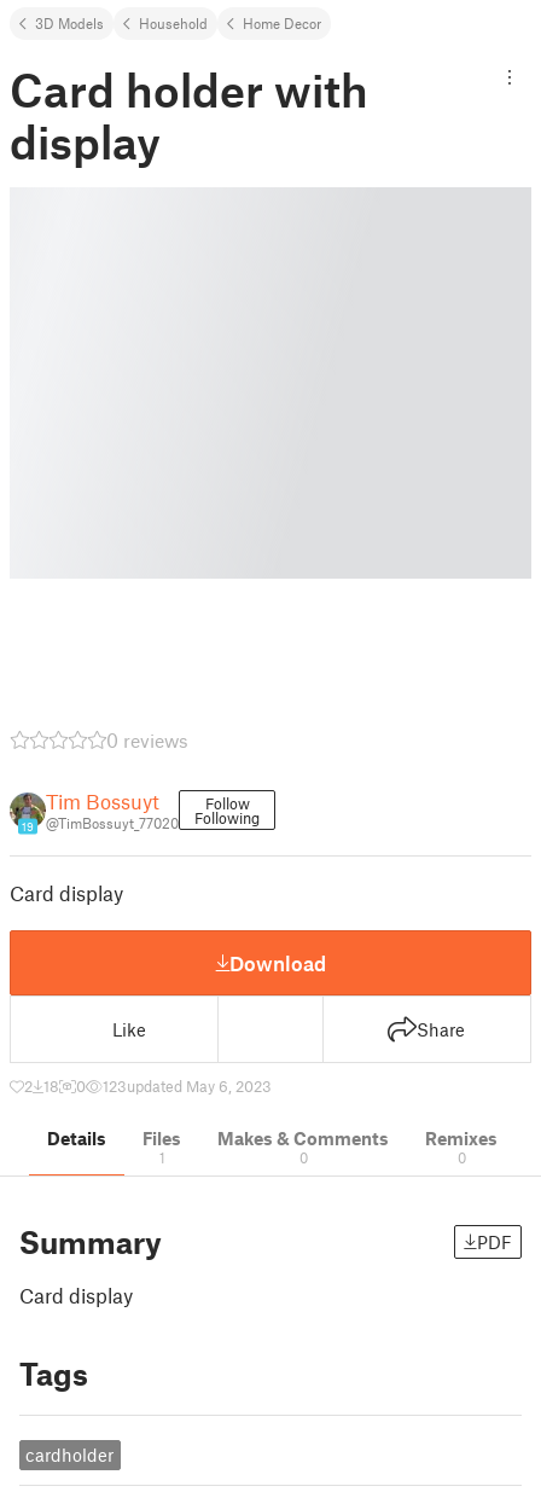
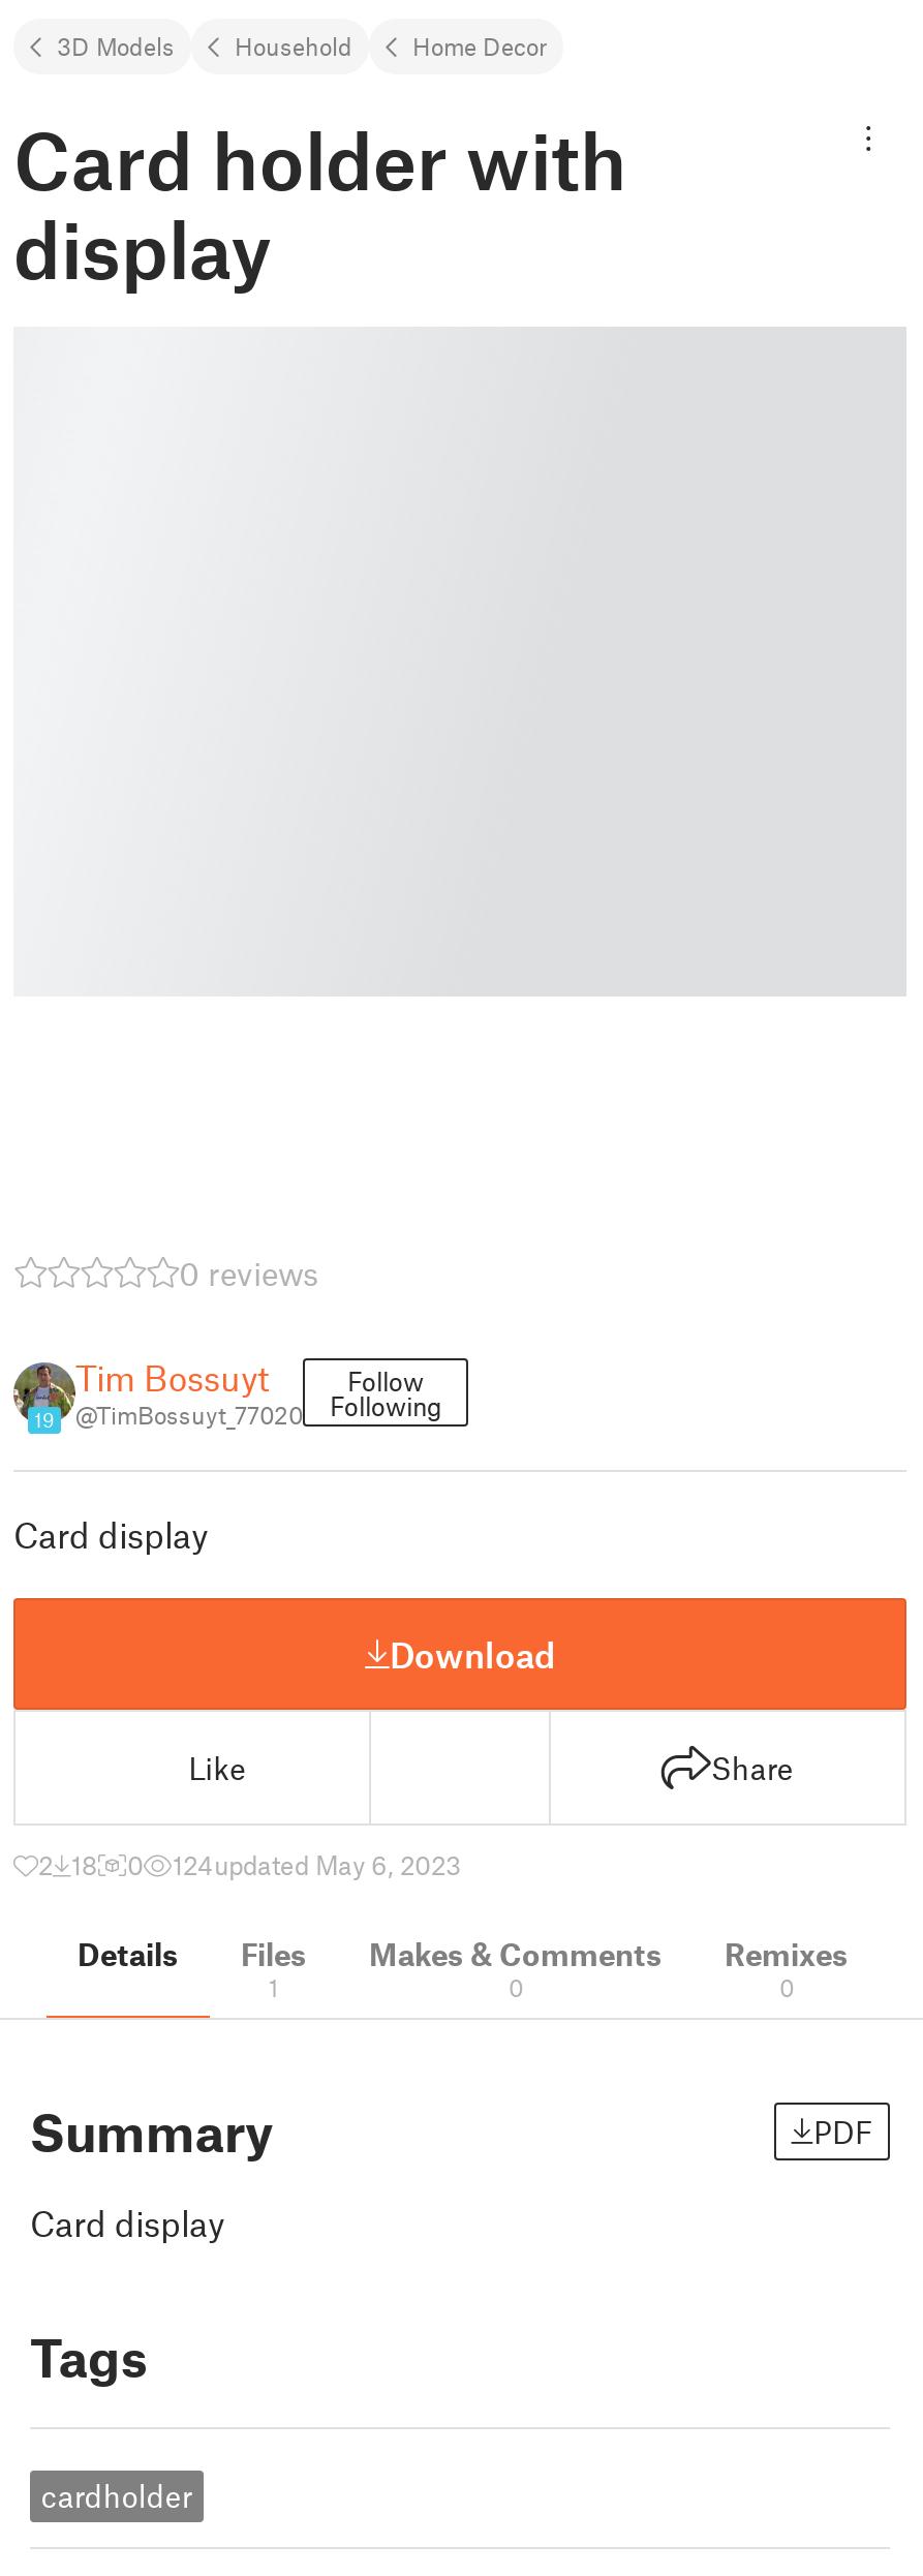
[103,1076,272,1096] 123updated May 6, 2023 -> [173,1848,462,1881] 124updated May 6, 2023

